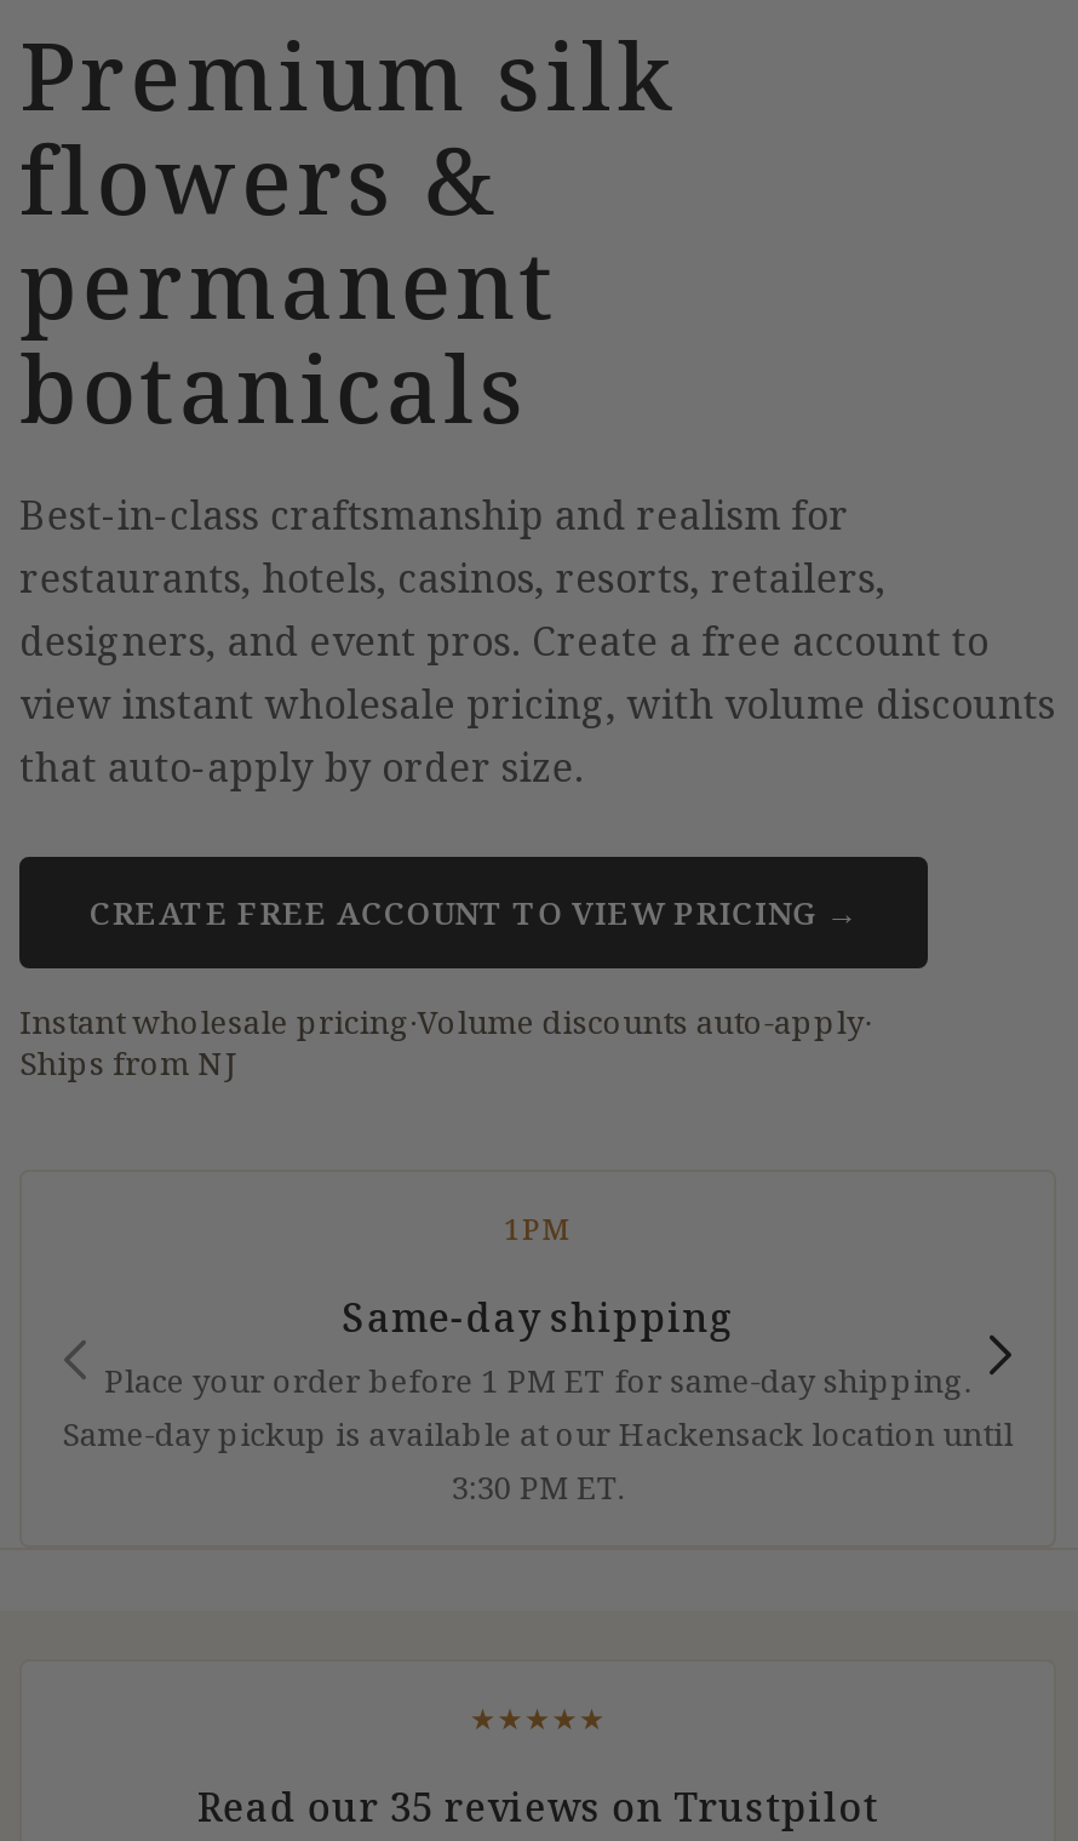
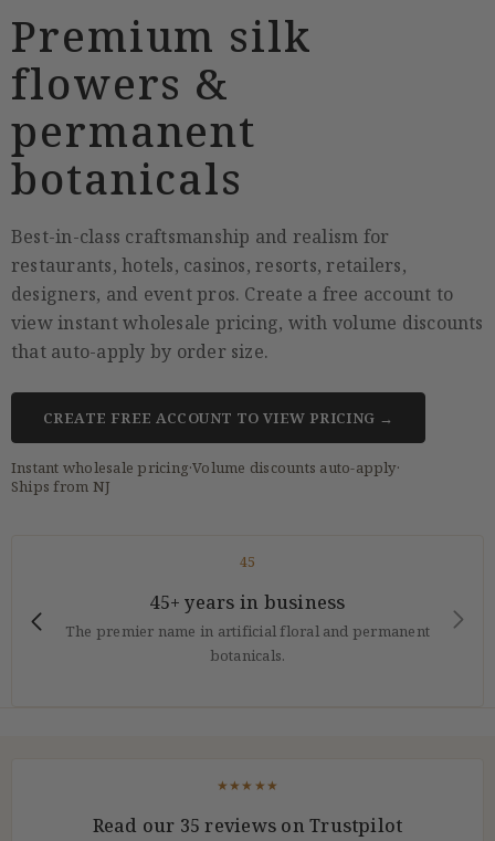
[504,1208,571,1250] 1PM -> [240,553,255,571] 45
[62,1291,1013,1509] Same-day shipping | Place your order before 1 PM ET for same-day shipping. | Same-day pickup is available at our Hackensack location until | 3:30 PM ET. -> [65,590,430,665] 45+ years in business | The premier name in artificial floral and permanent | botanicals.

